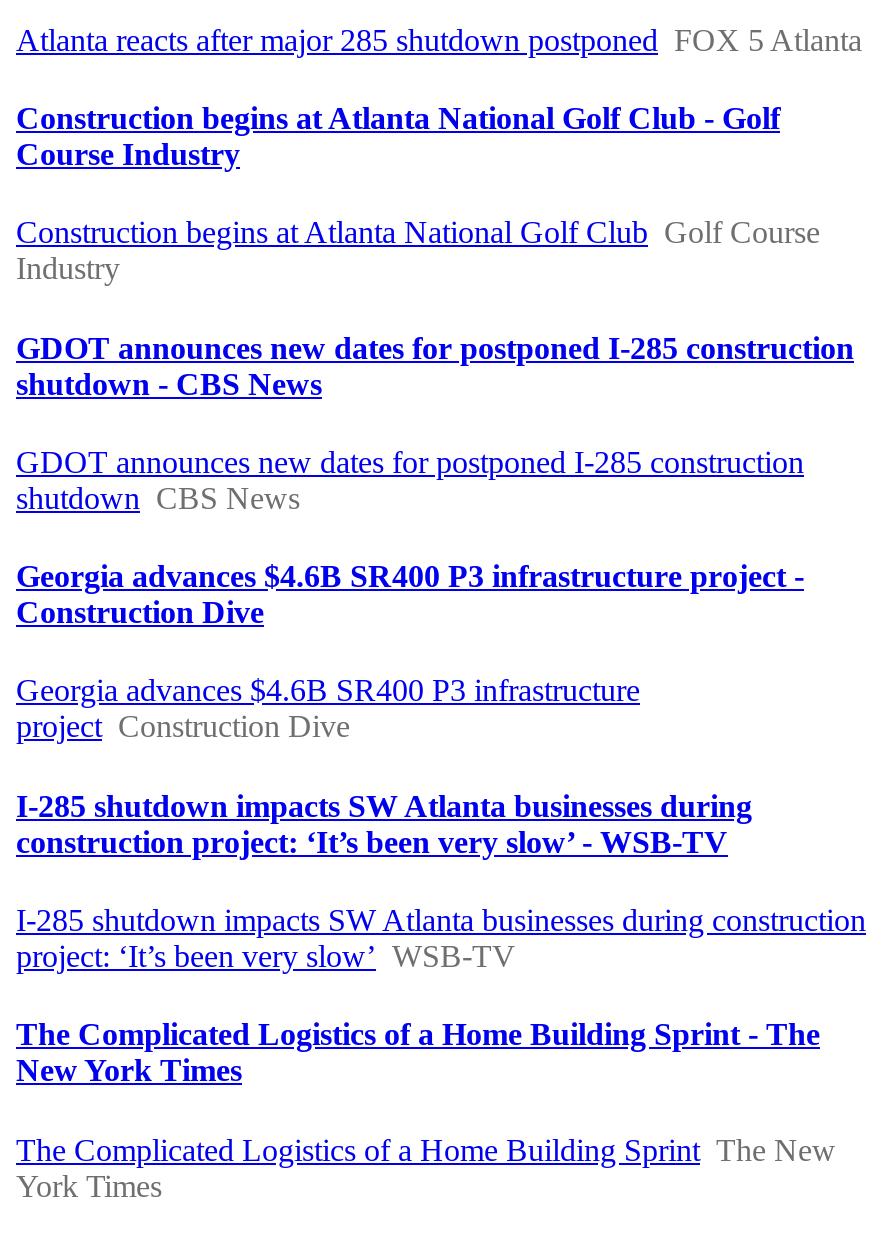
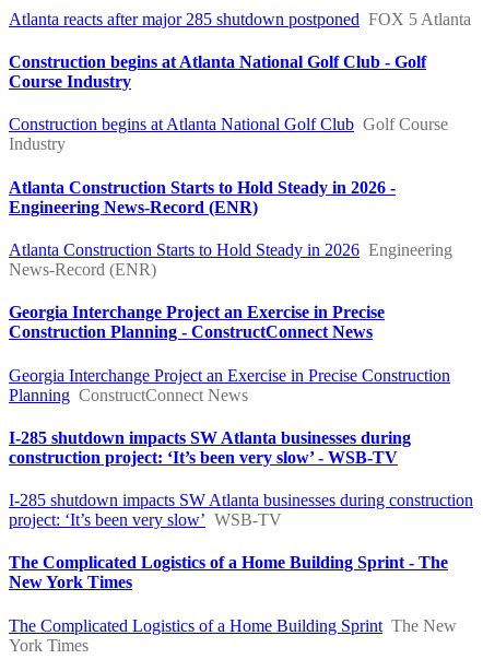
[16,330,854,400] GDOT announces new dates for postponed I-285 construction | shutdown - CBS News -> [9,178,396,216] Atlanta Construction Starts to Hold Steady in 2026 - | Engineering News-Record (ENR)
[16,445,804,515] GDOT announces new dates for postponed I-285 construction | shutdown CBS News -> [9,240,452,279] Atlanta Construction Starts to Hold Steady in 2026 Engineering | News-Record (ENR)
[16,559,804,629] Georgia advances $4.6B SR400 P3 infrastructure project - | Construction Dive -> [9,303,385,341] Georgia Interchange Project an Exercise in Precise | Construction Planning - ConstructConnect News
[16,674,640,744] Georgia advances $4.6B SR400 P3 infrastructure | project Construction Dive -> [9,366,450,404] Georgia Interchange Project an Exercise in Precise Construction | Planning ConstructConnect News

